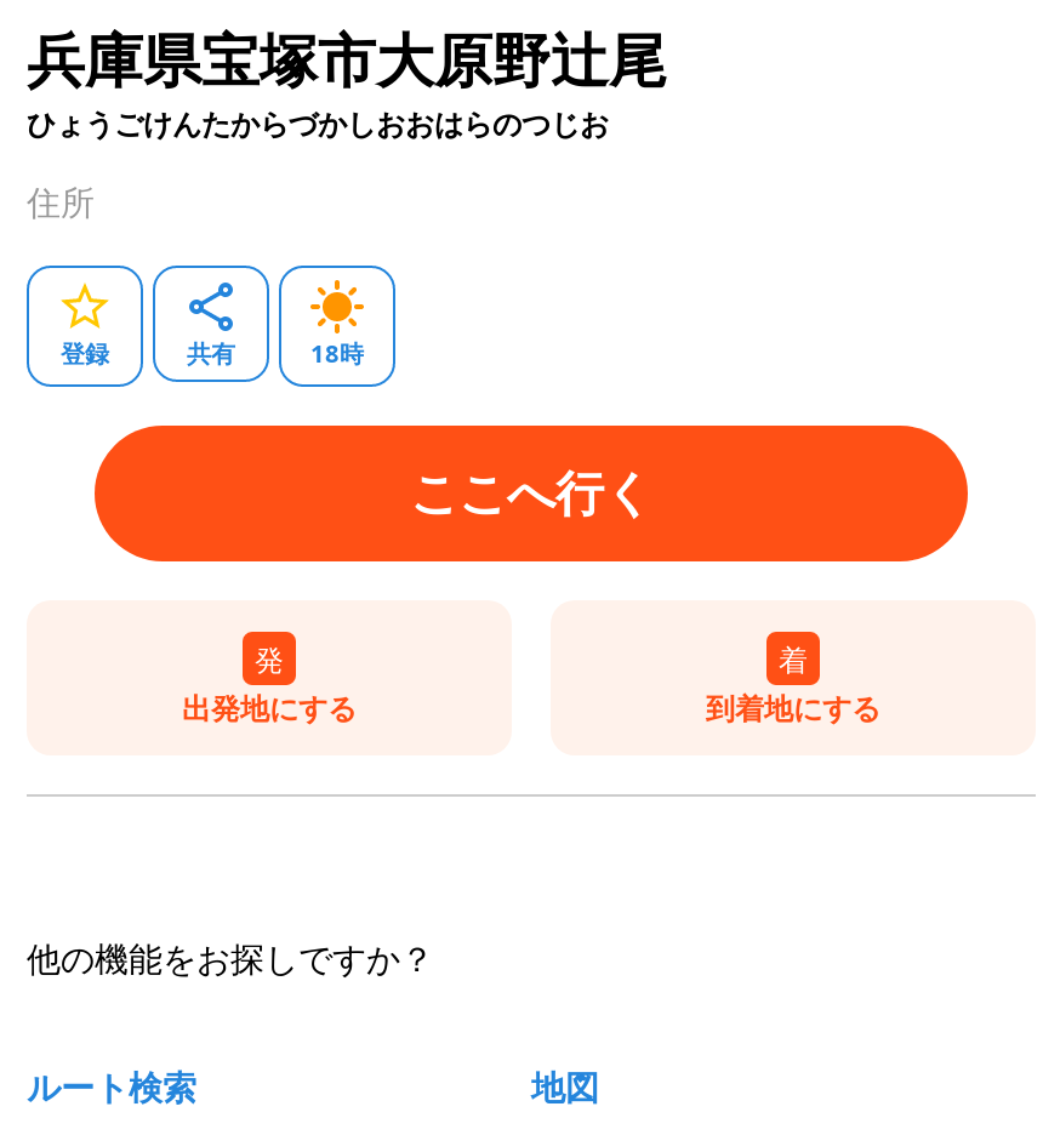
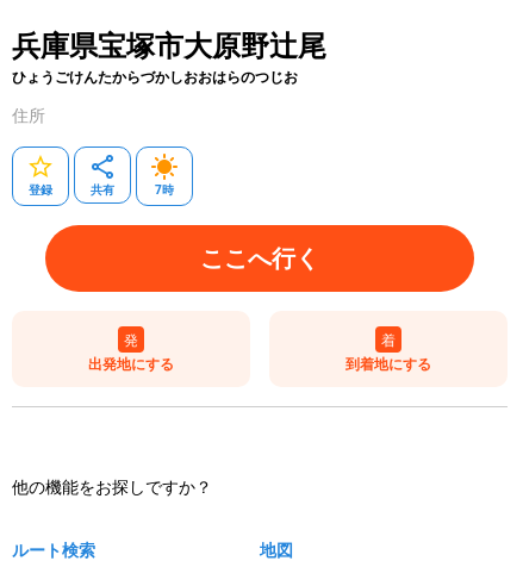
[310,335,364,369] 18時 -> [155,181,174,197] 7時

